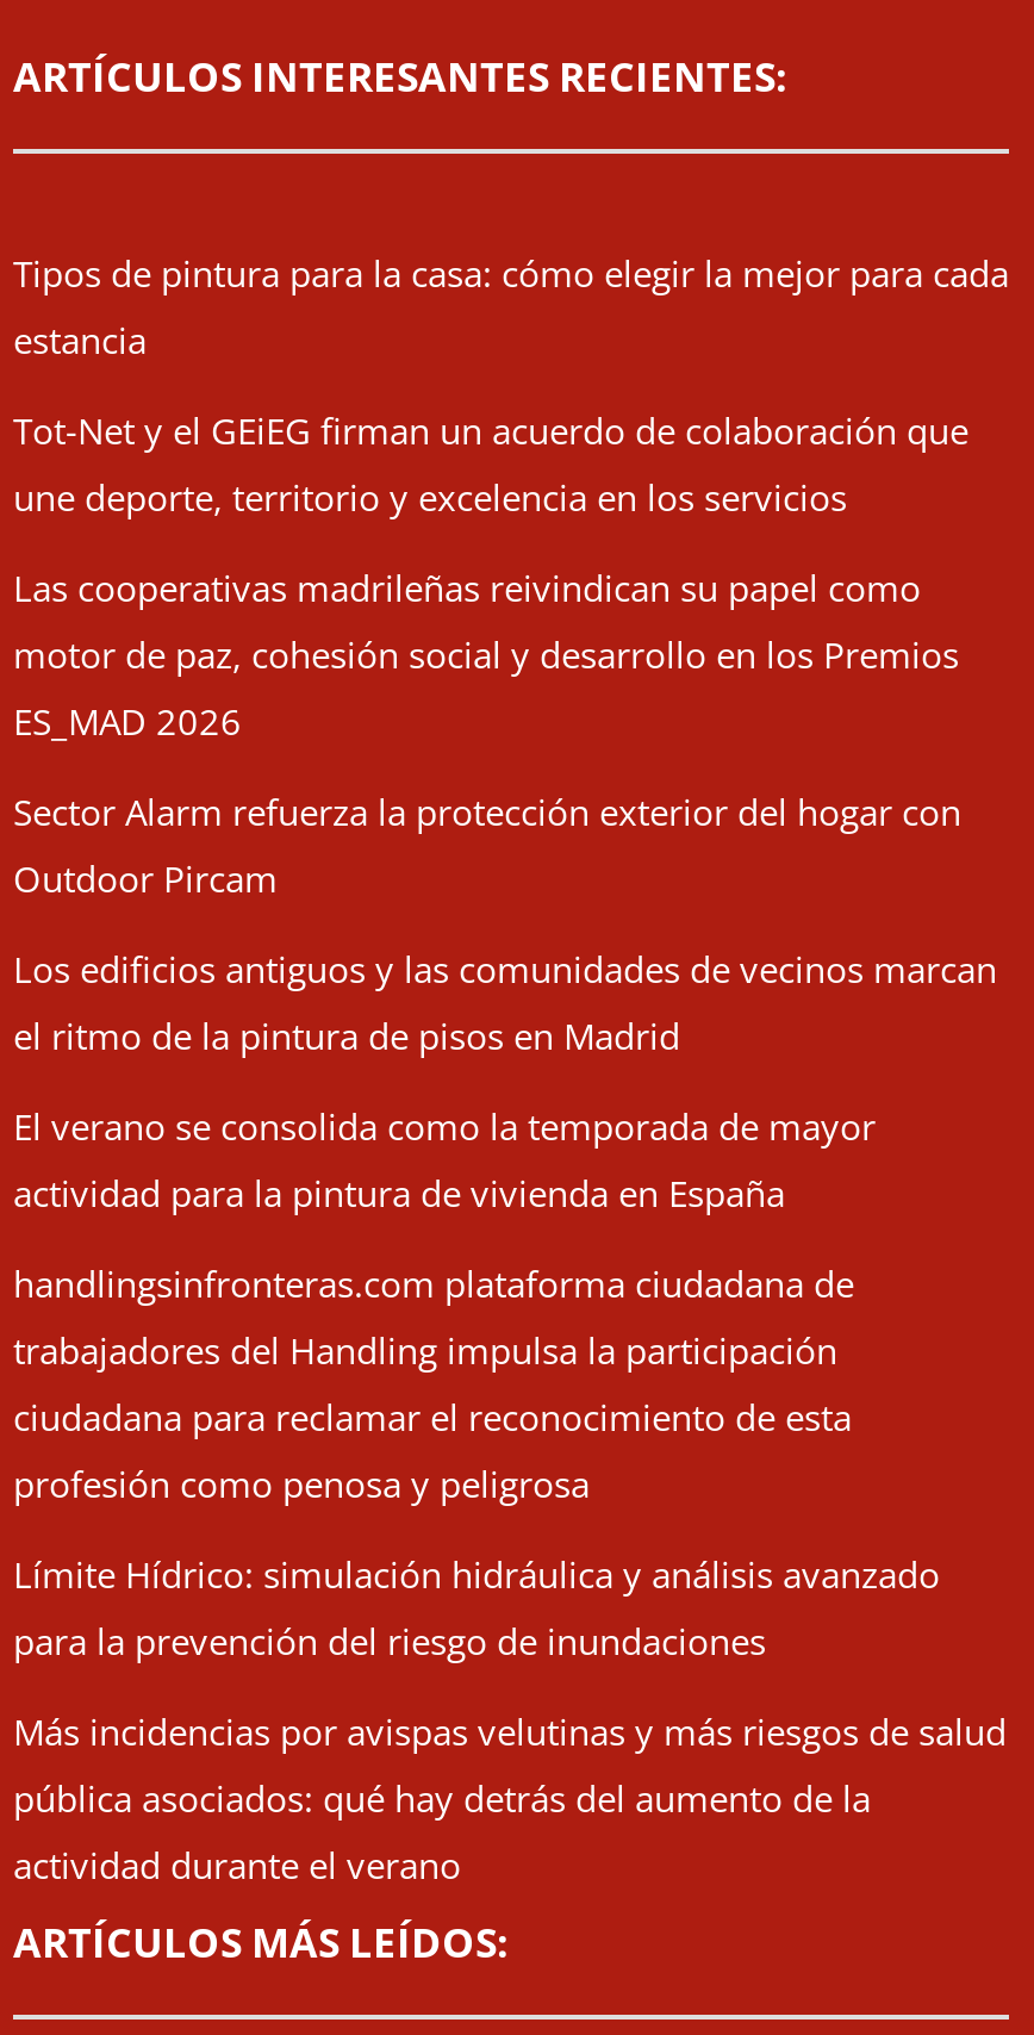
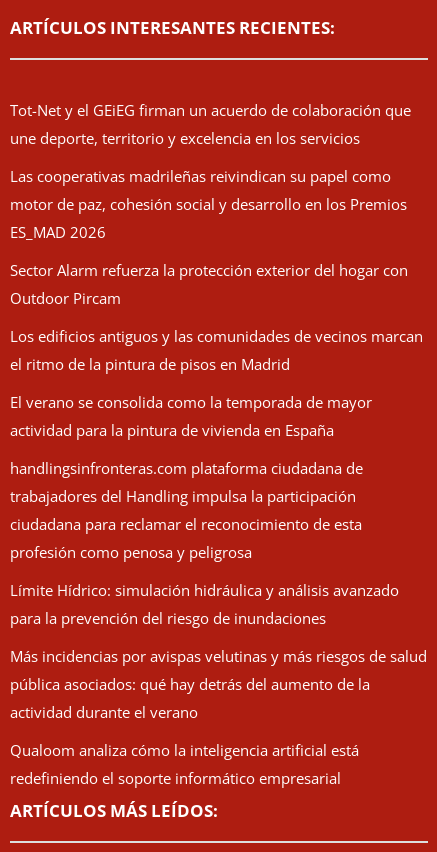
[13,248,1009,362] Tipos de pintura para la casa: cómo elegir la mejor para cada | estancia -> none
moved [13,405,1007,1887] -> [10,100,427,722]: Tot-Net y el GEiEG firman un acuerdo de colaboración que | une deporte, territorio y excelencia en los servicios | Las cooperativas madrileñas reivindican su papel como | ... | pública asociados: qué hay detrás del aumento de la | actividad durante el verano
none -> [10,740,359,788] Qualoom analiza cómo la inteligencia artificial está | redefiniendo el soporte informático empresarial

